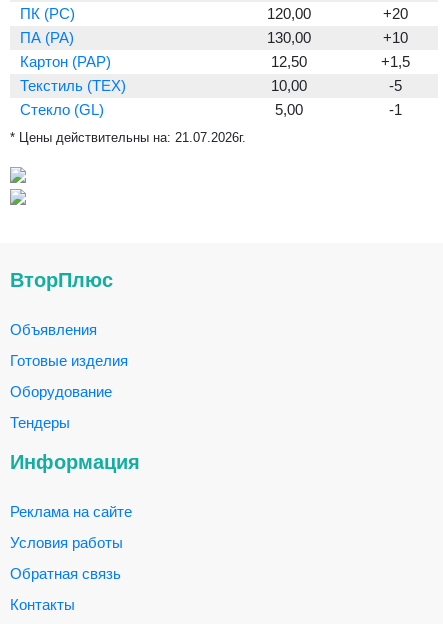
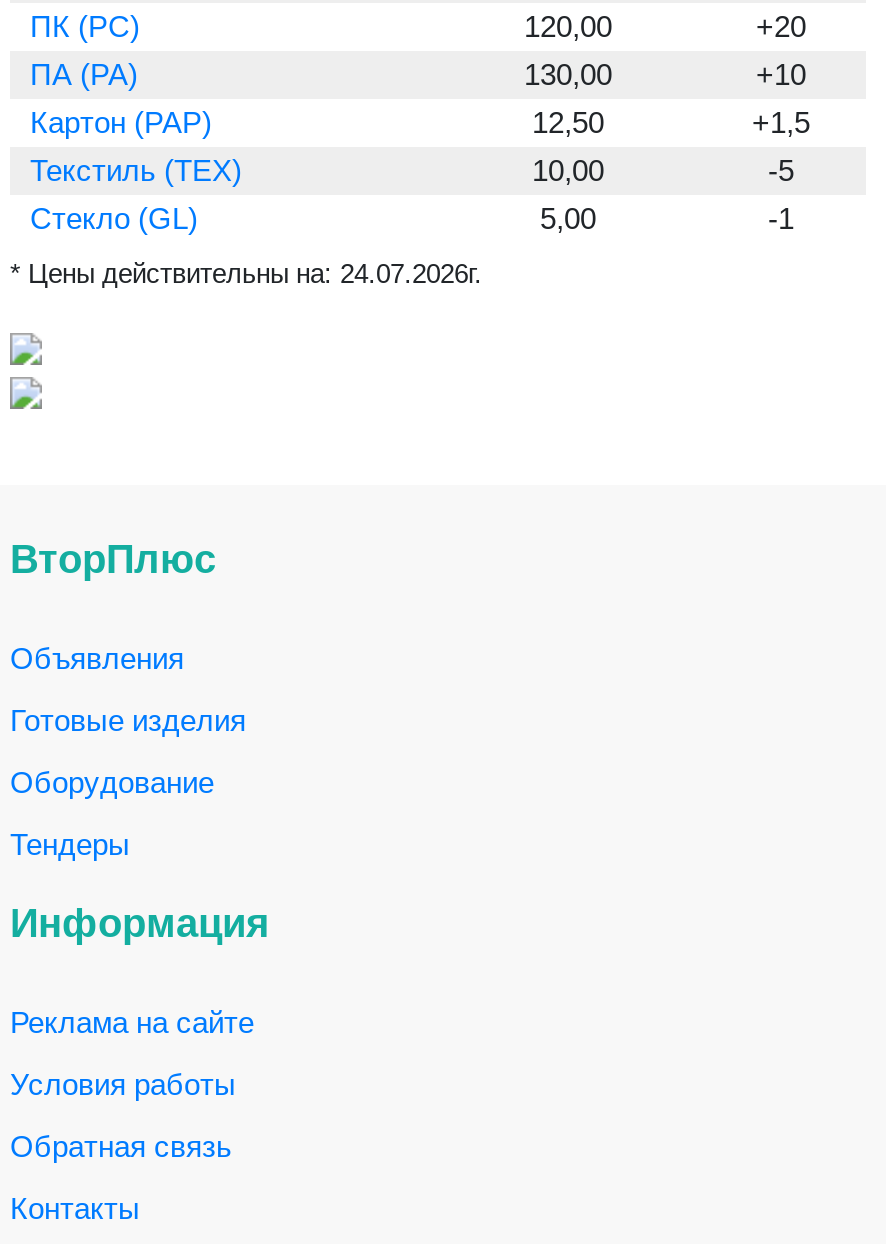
[10,130,246,145] * Цены действительны на: 21.07.2026г. -> [10,259,482,289] * Цены действительны на: 24.07.2026г.

